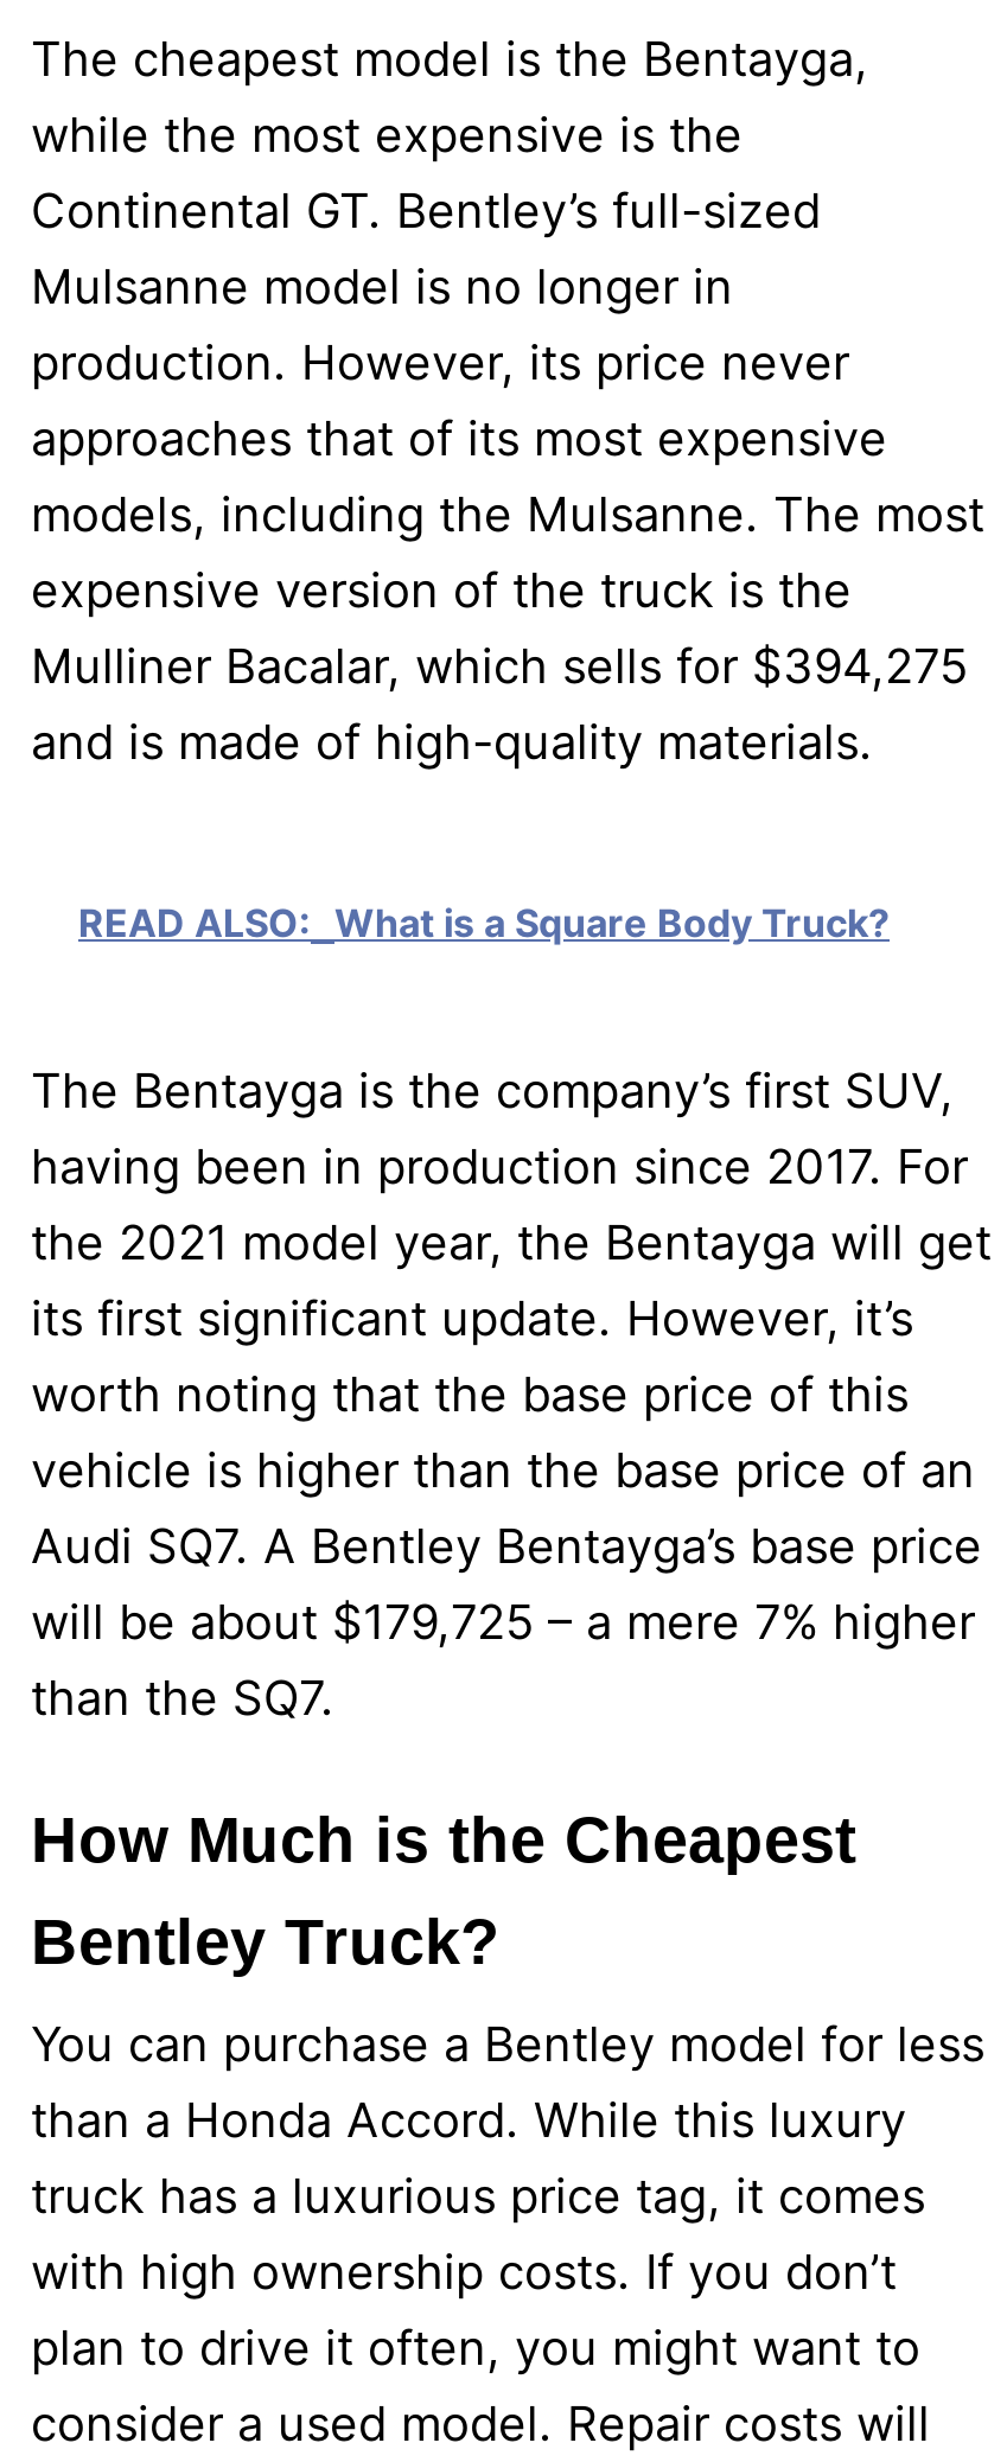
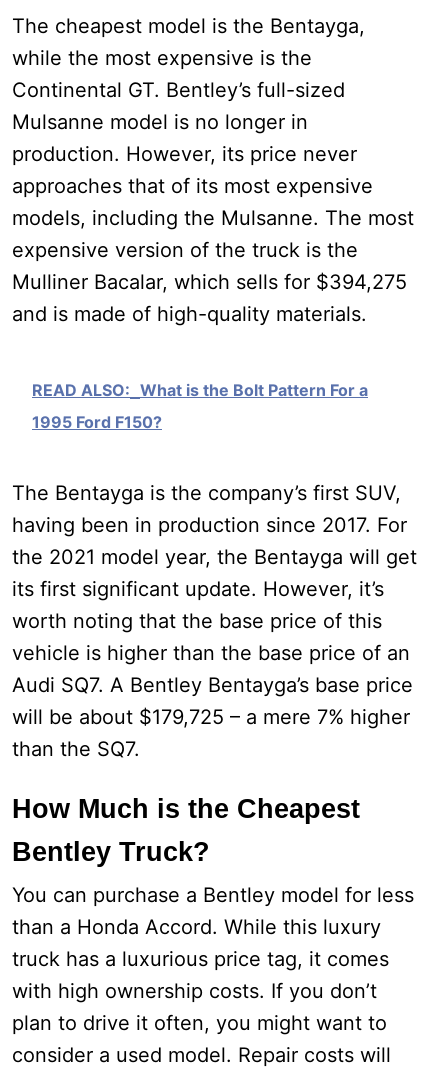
[78,900,890,947] READ ALSO: What is a Square Body Truck? -> [32,380,368,432] READ ALSO: What is the Bolt Pattern For a | 1995 Ford F150?

